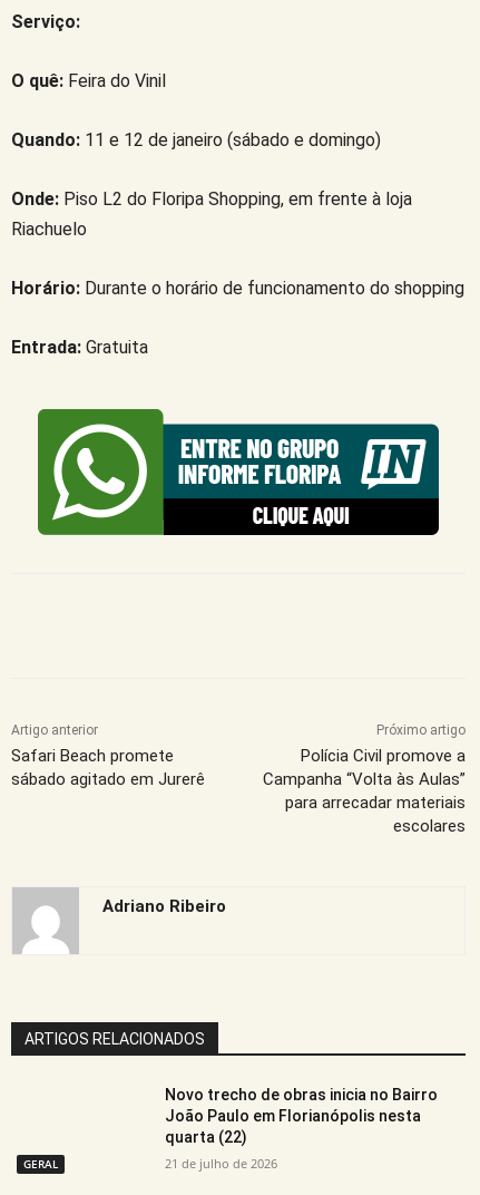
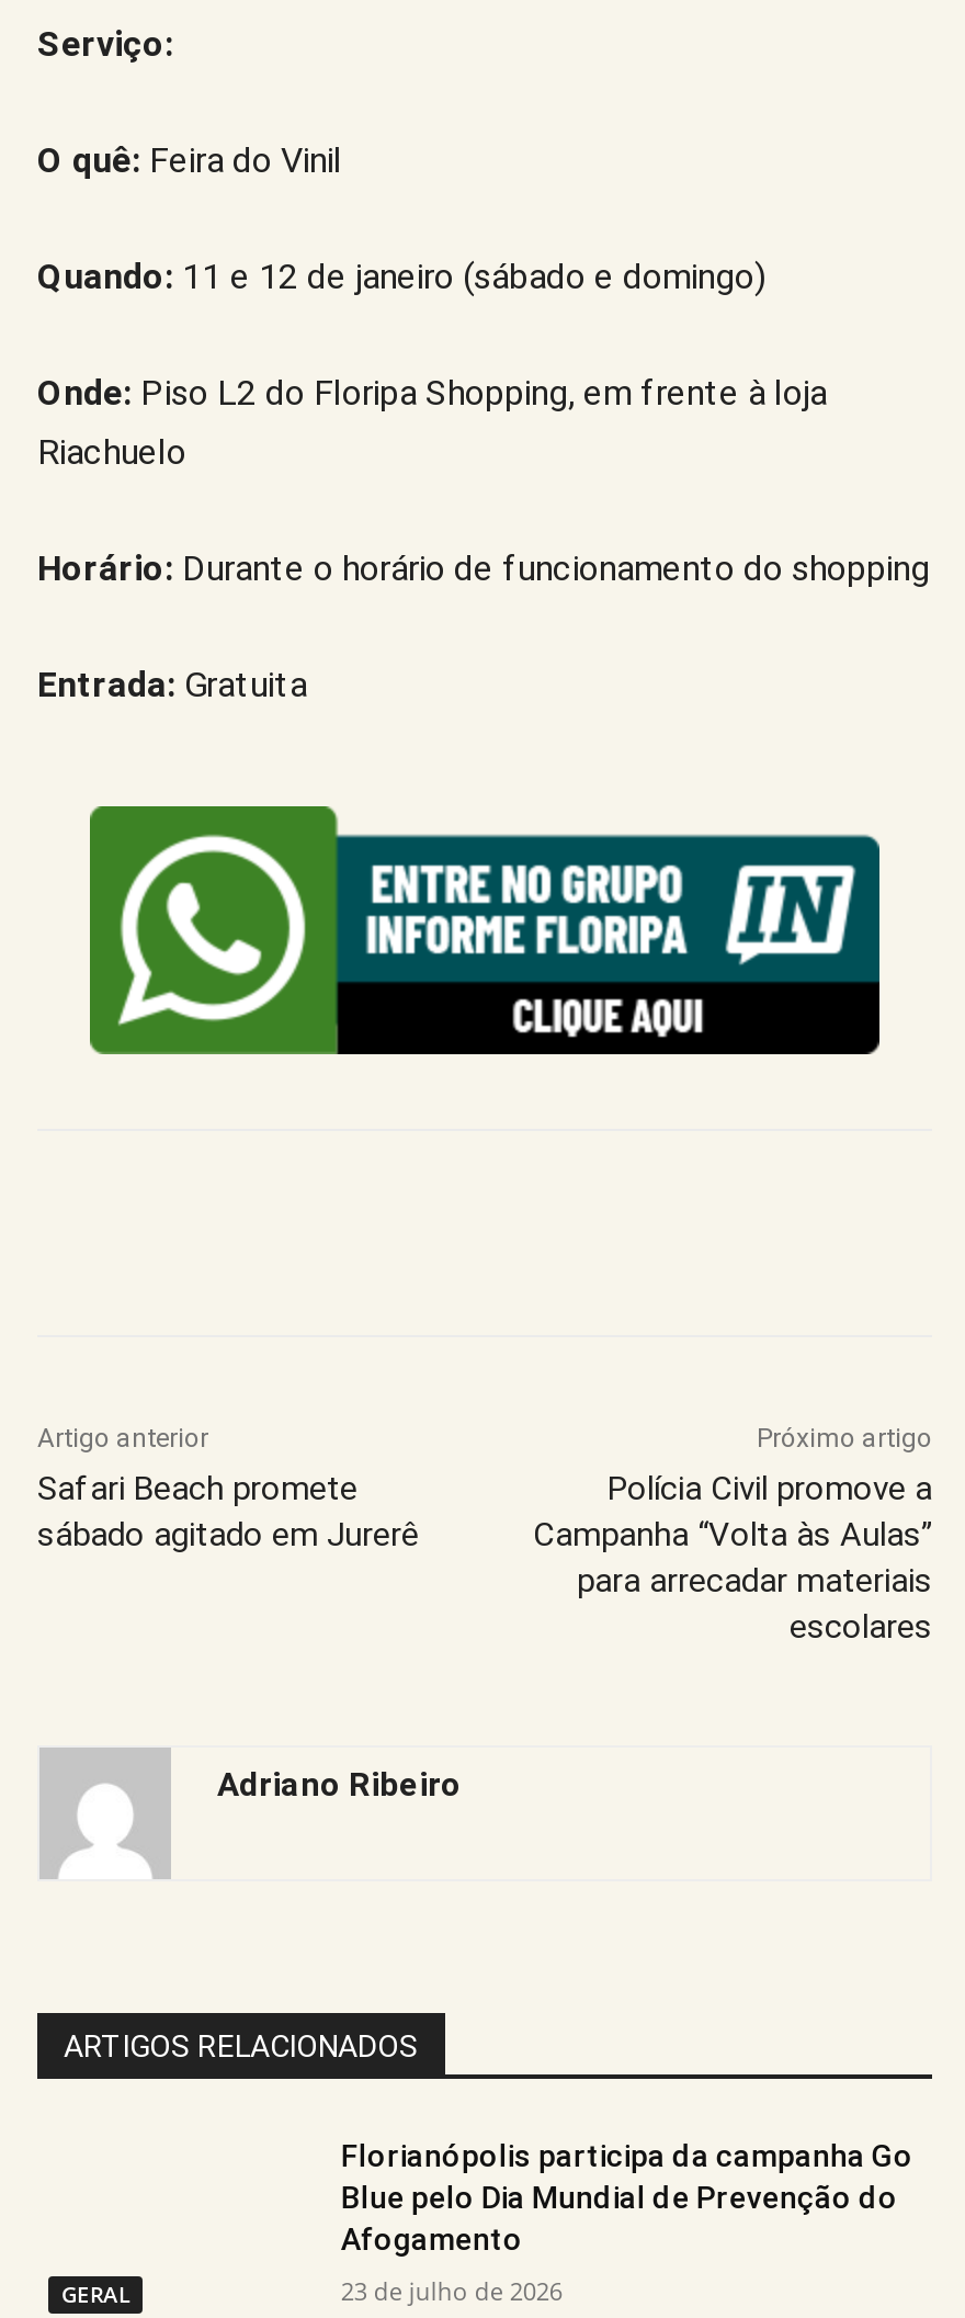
[165,1085,438,1146] Novo trecho de obras inicia no Bairro | João Paulo em Florianópolis nesta | quarta (22) -> [341,2137,913,2256] Florianópolis participa da campanha Go | Blue pelo Dia Mundial de Prevenção do | Afogamento
[165,1154,278,1171] 21 de julho de 2026 -> [341,2273,562,2306] 23 de julho de 2026

